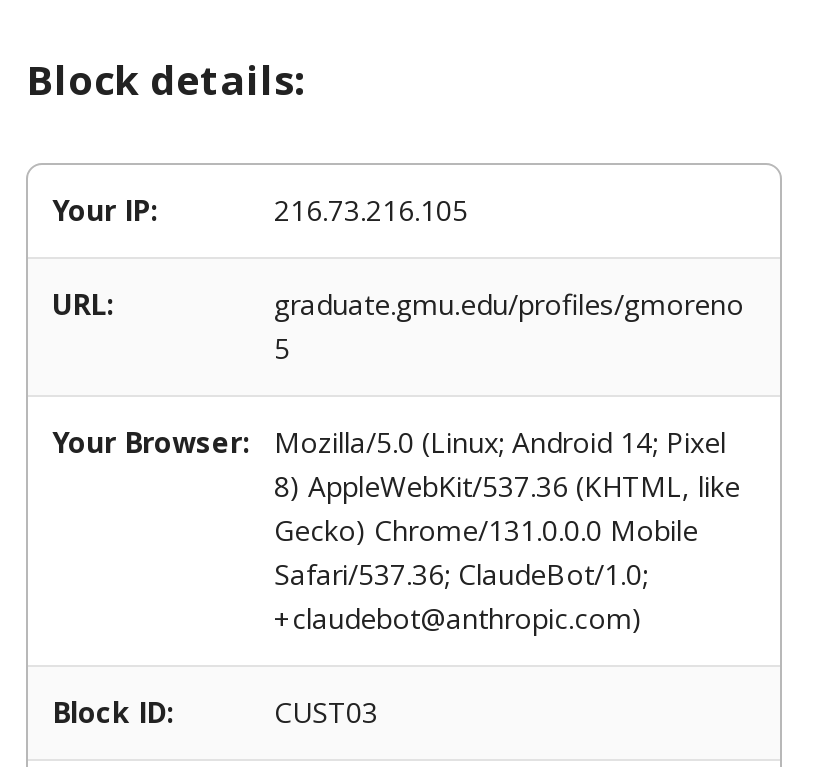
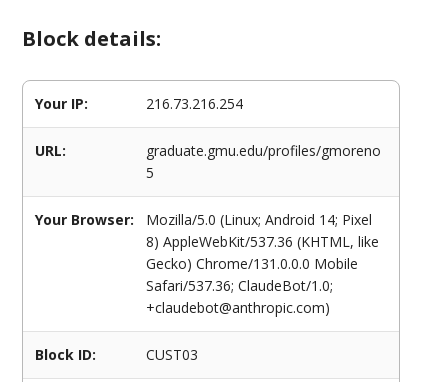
[274,191,468,229] 216.73.216.105 -> [146,94,243,113] 216.73.216.254

